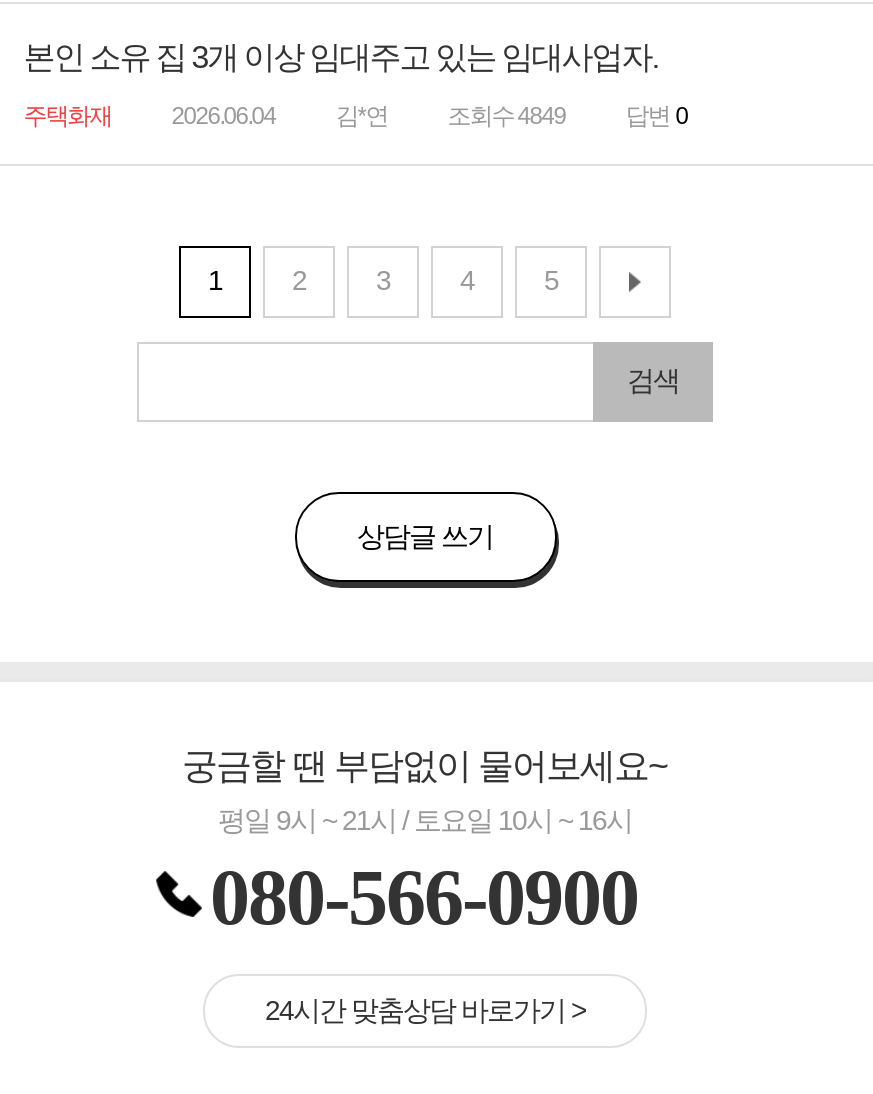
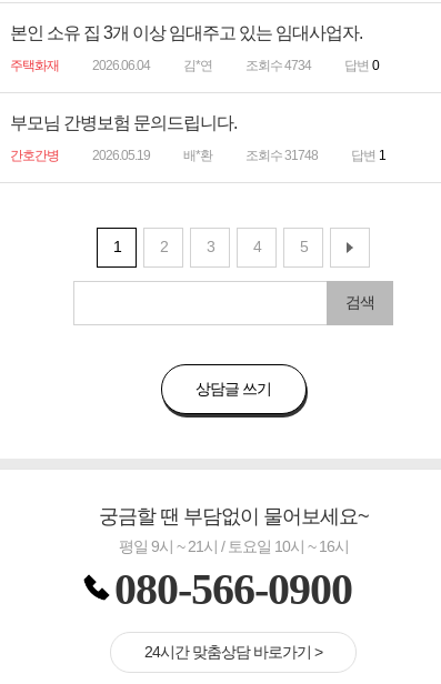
[448,102,566,130] 조회수 4849 -> [246,58,311,73] 조회수 4734
none -> [10,113,386,163] 부모님 간병보험 문의드립니다. | 간호간병 | 2026.05.19 | 배*환 | 조회수 31748 | 답변 1

